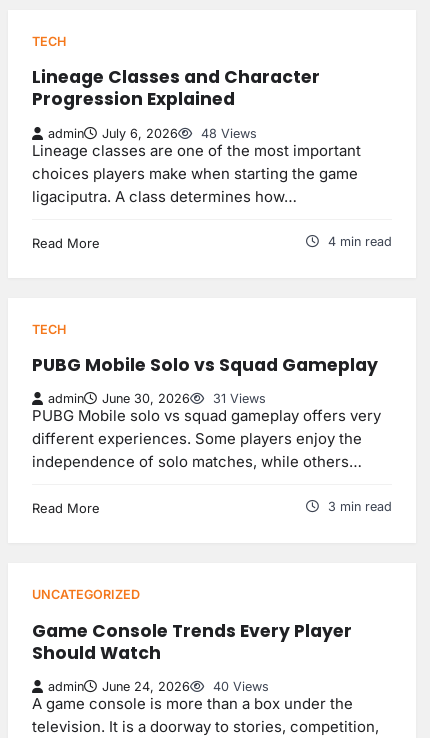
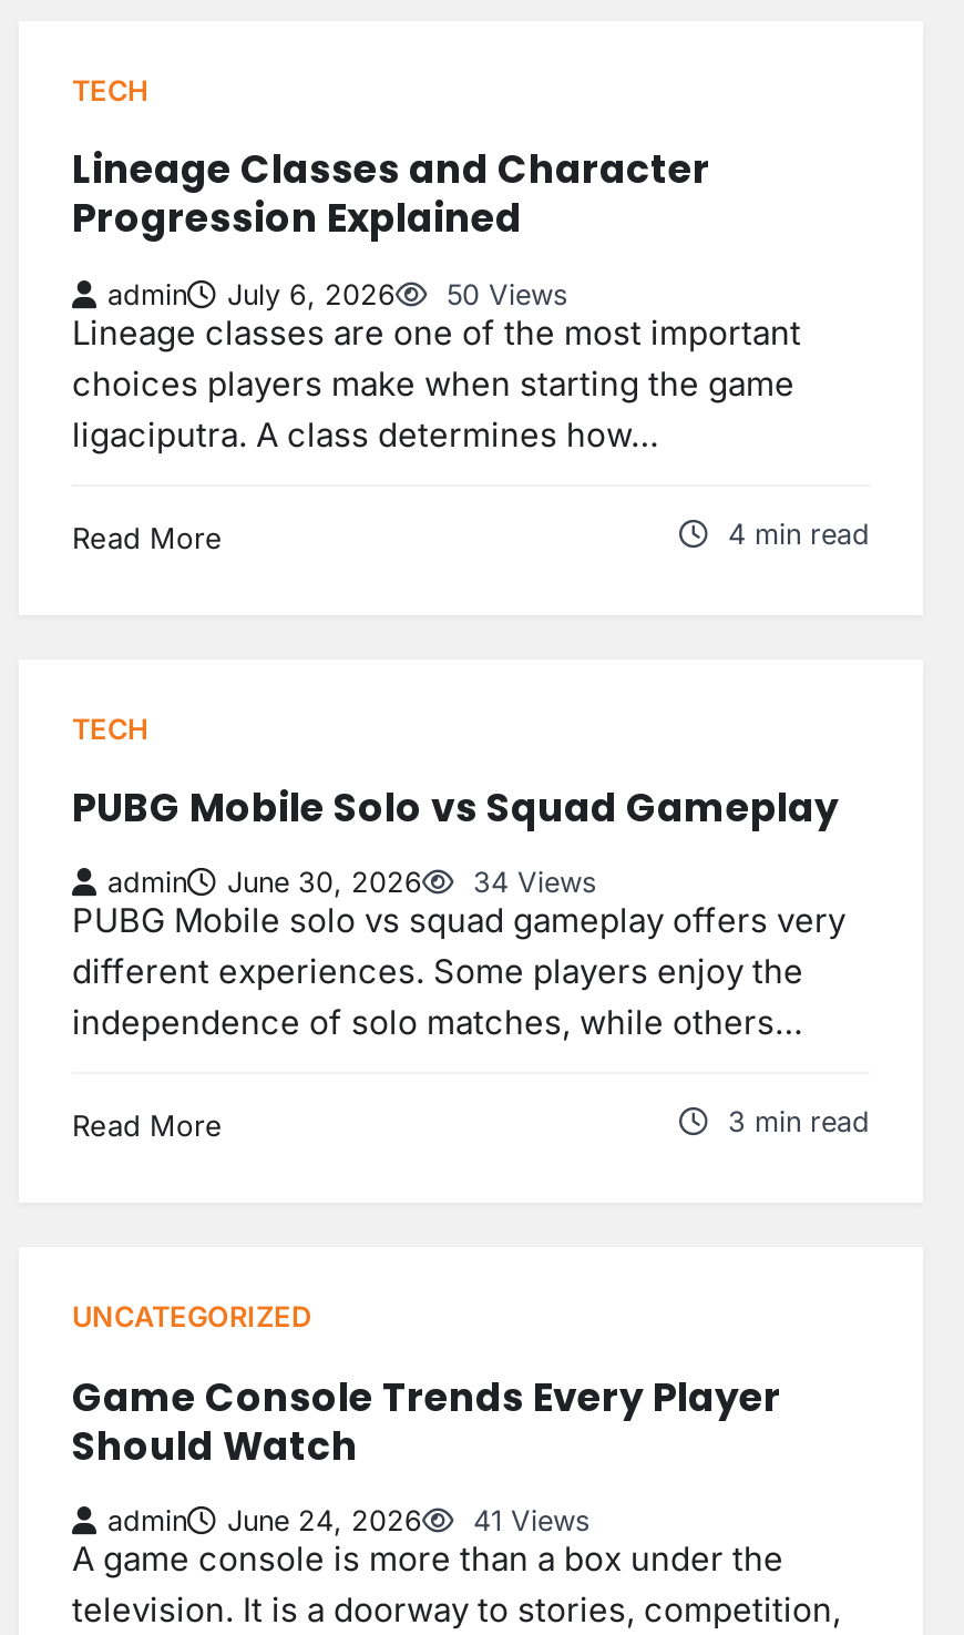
[48,126,257,141] admin July 6, 2026 48 Views -> [107,277,568,311] admin July 6, 2026 50 Views
[48,391,266,406] admin June 30, 2026 31 Views -> [107,866,597,899] admin June 30, 2026 34 Views
[48,679,269,694] admin June 24, 2026 40 Views -> [107,1504,591,1537] admin June 24, 2026 41 Views

